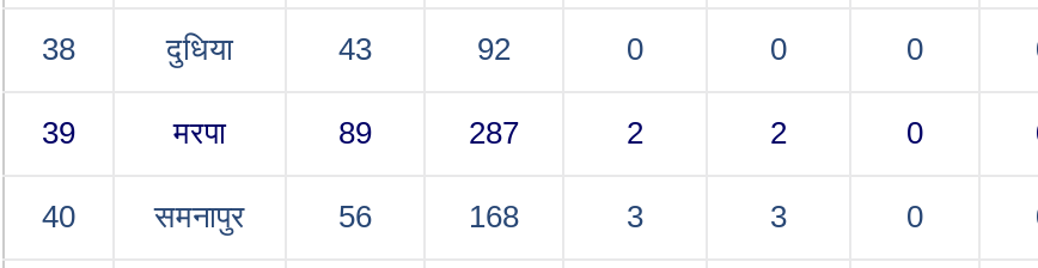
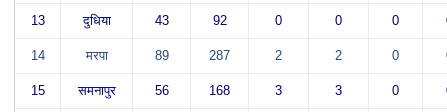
[42,30,75,66] 38 -> [30,13,44,28] 13
[42,114,75,150] 39 -> [30,48,44,63] 14
[42,198,75,234] 40 -> [30,83,44,98] 15

